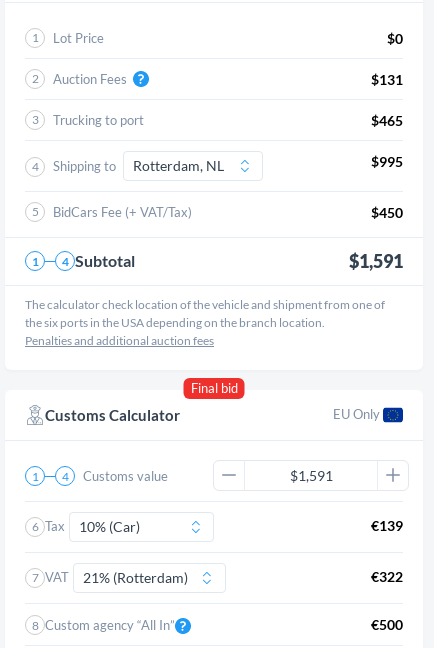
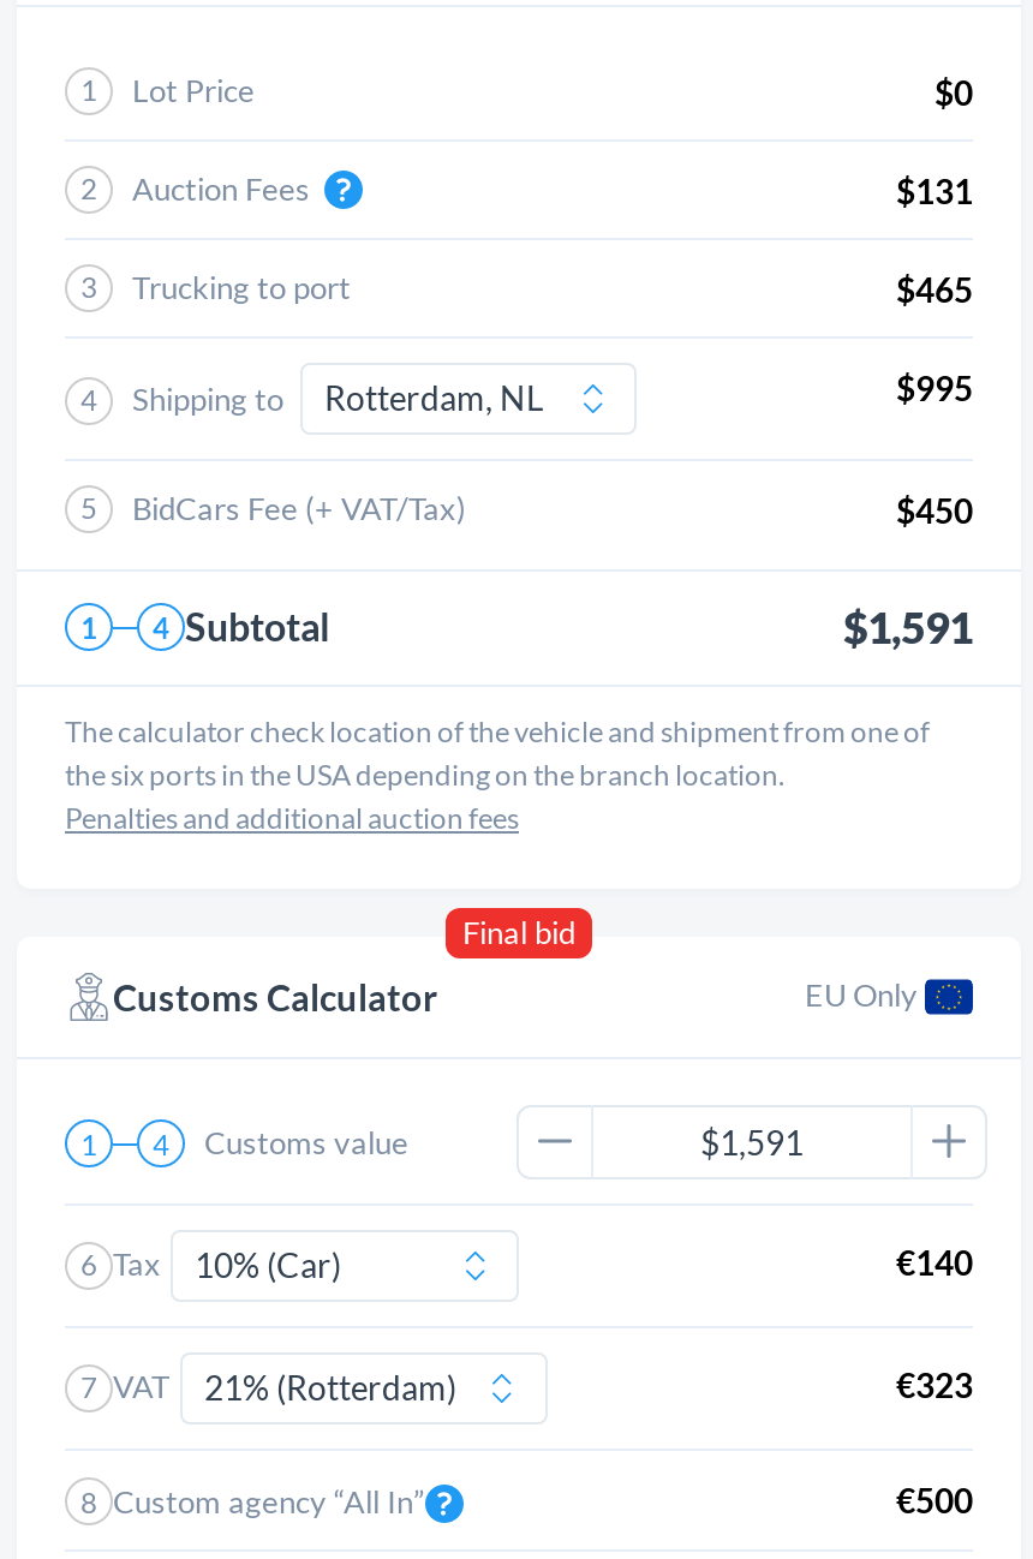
[371,517,403,534] €139 -> [896,1242,973,1283] €140
[371,568,403,585] €322 -> [896,1365,973,1406] €323

